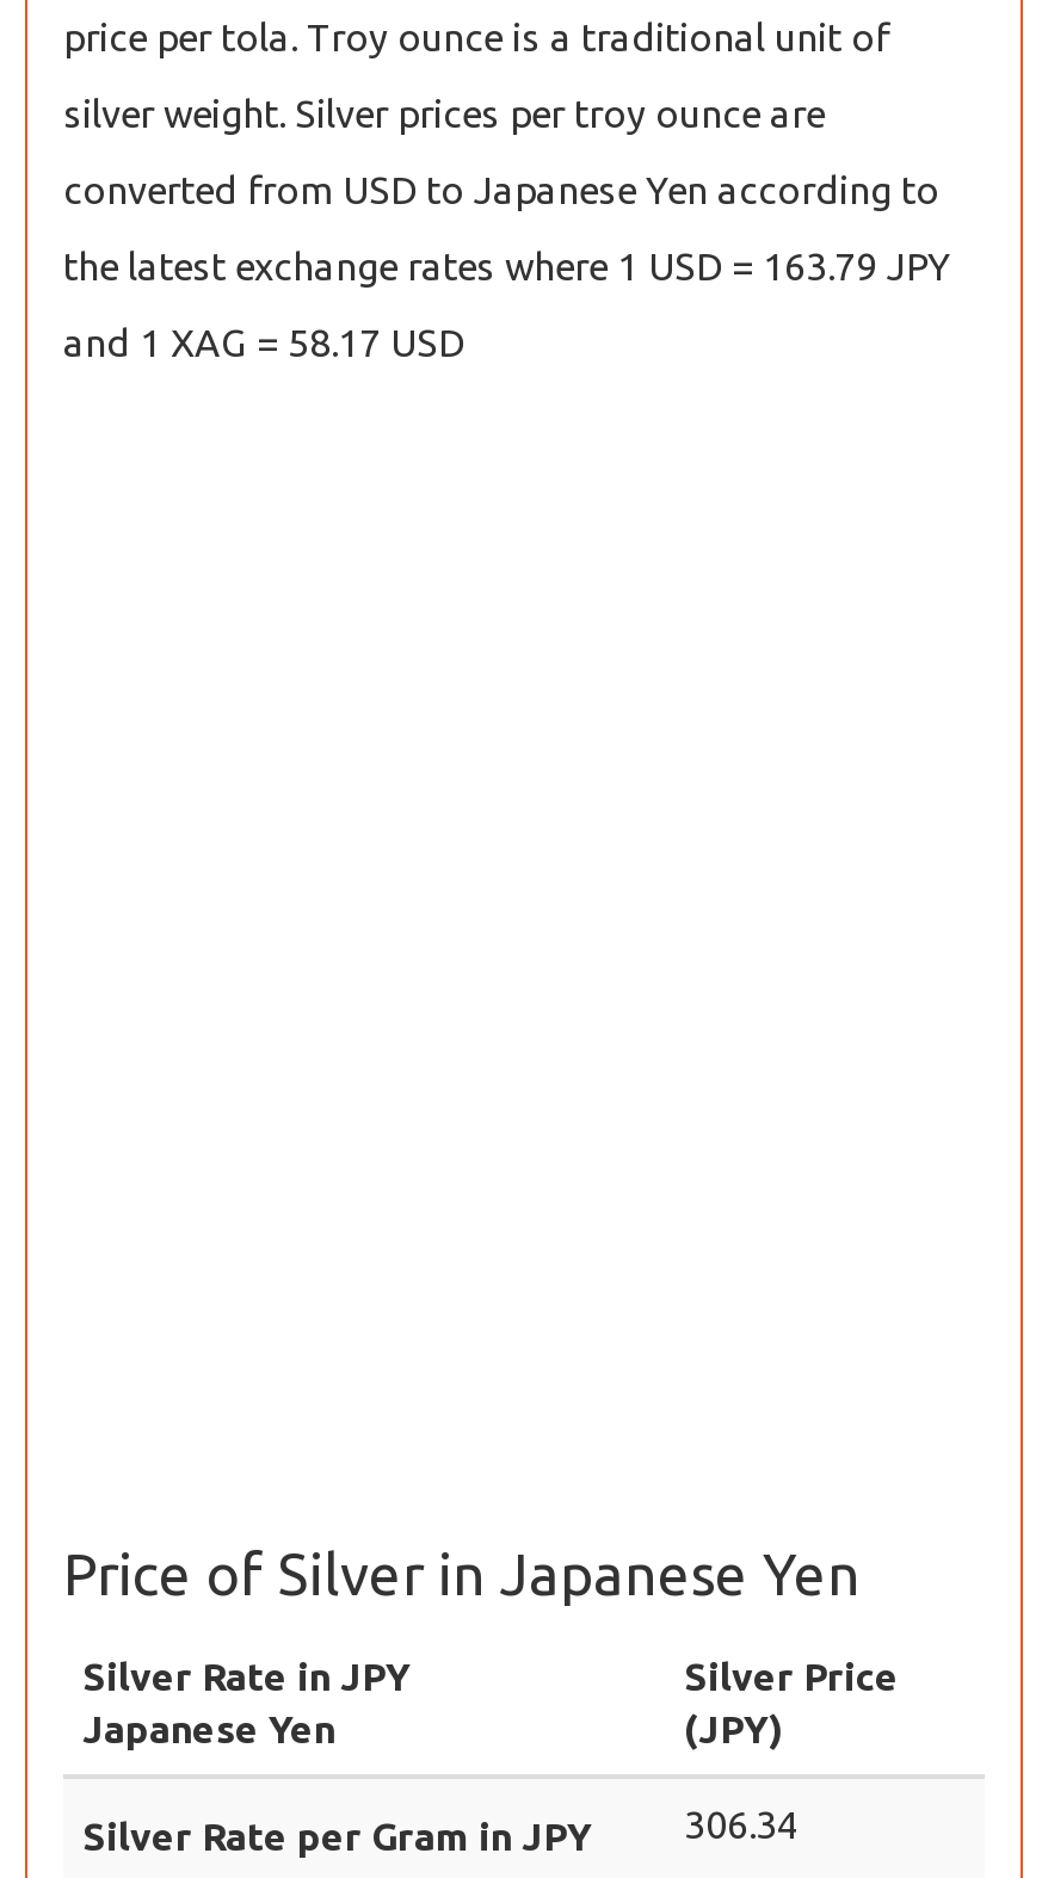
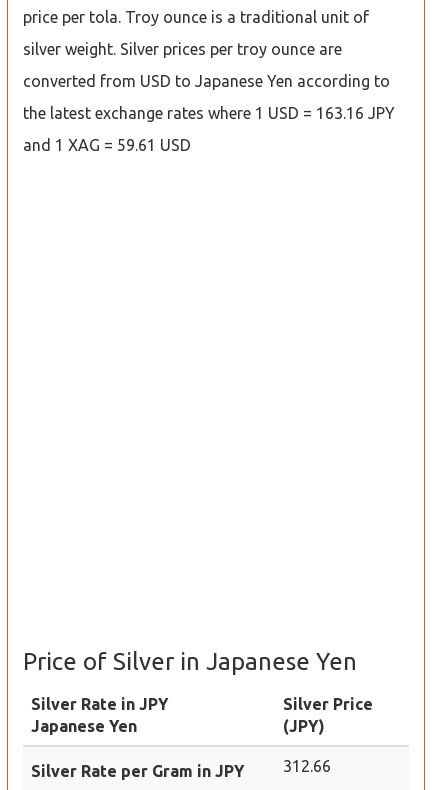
[63,245,951,288] the latest exchange rates where 1 USD = 163.79 JPY -> [23,104,395,122] the latest exchange rates where 1 USD = 163.16 JPY
[63,321,464,364] and 1 XAG = 58.17 USD -> [23,136,191,154] and 1 XAG = 59.61 USD
[684,1803,799,1846] 306.34 -> [283,757,331,775] 312.66

